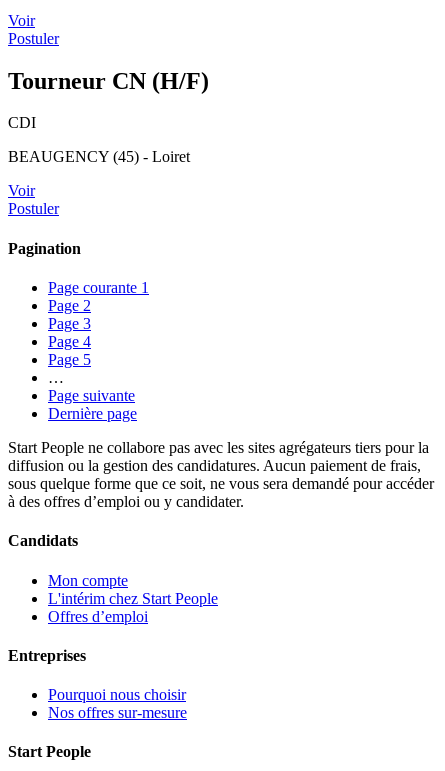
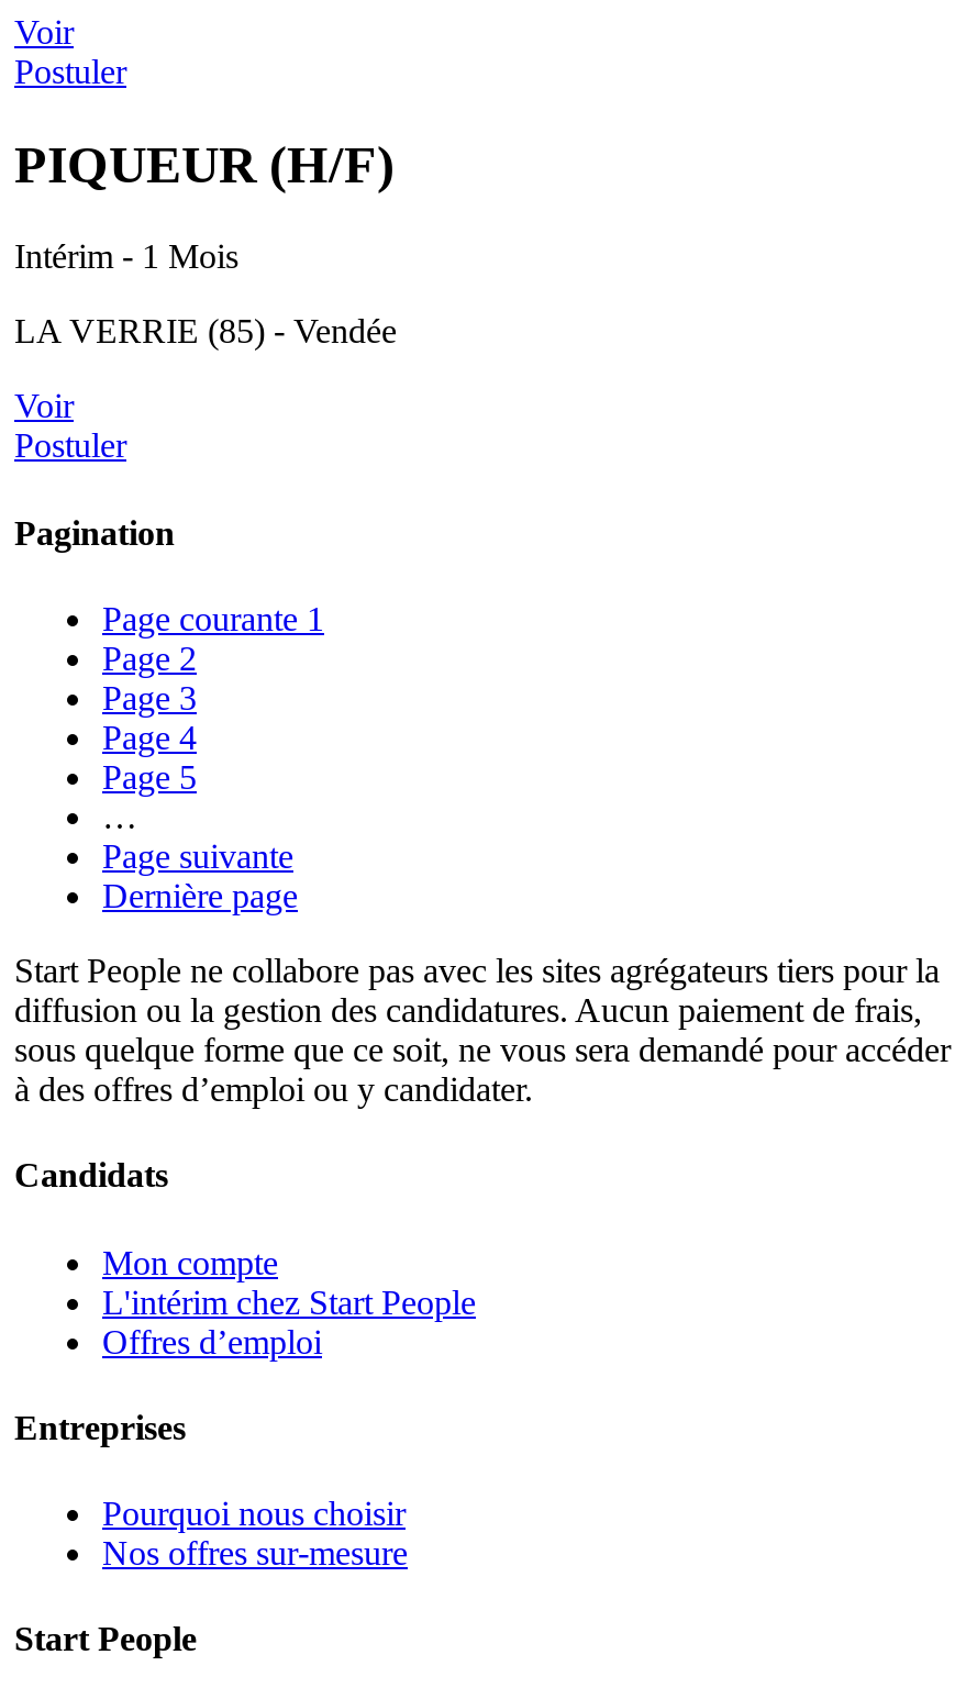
[8,67,209,93] Tourneur CN (H/F) -> [14,135,395,192] PIQUEUR (H/F)
[8,114,36,131] CDI -> [14,238,238,276] Intérim - 1 Mois
[8,148,190,165] BEAUGENCY (45) - Loiret -> [14,313,397,350] LA VERRIE (85) - Vendée

